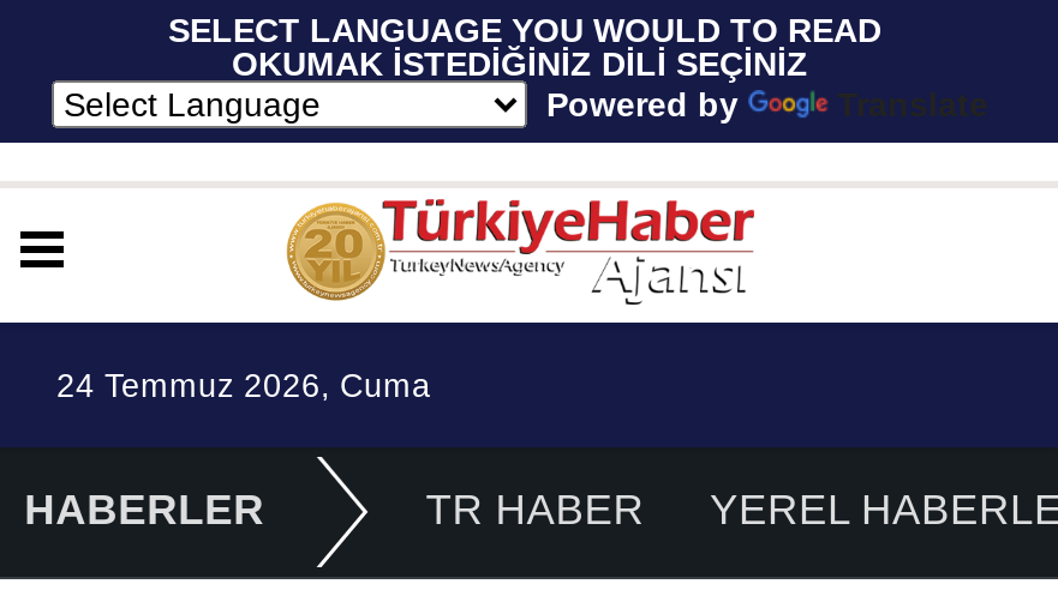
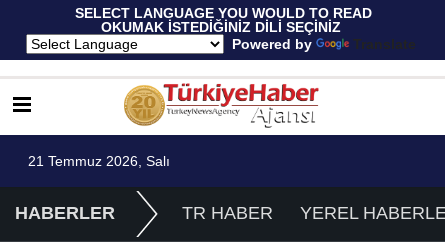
[56,368,431,404] 24 Temmuz 2026, Cuma -> [28,154,170,169] 21 Temmuz 2026, Salı

